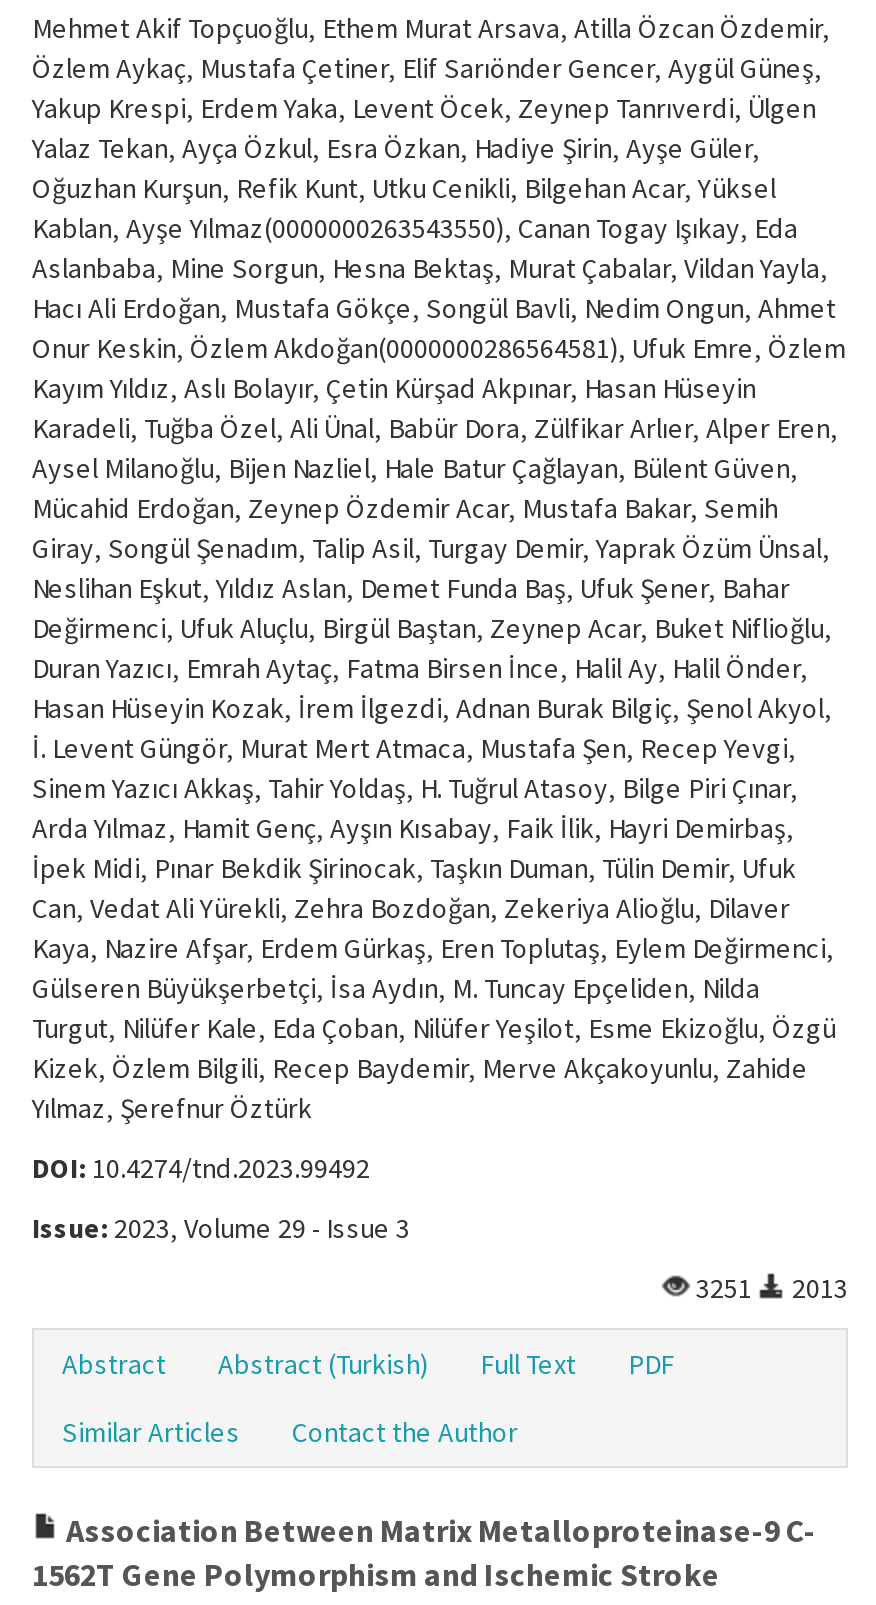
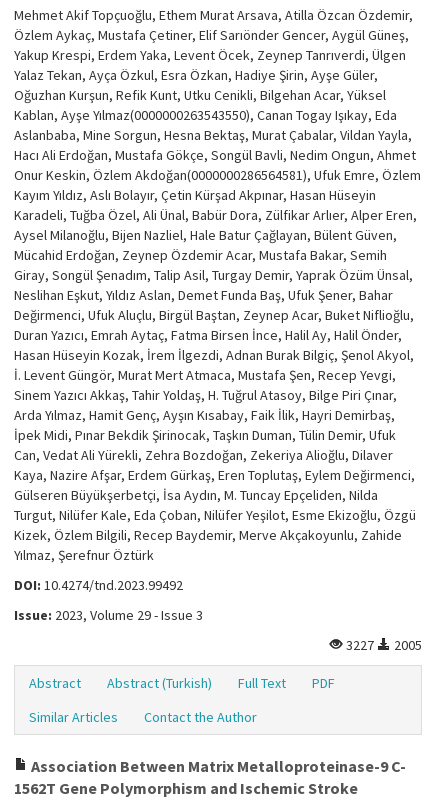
[690,1270,758,1306] 3251 -> [343,636,377,654] 3227
[786,1270,848,1306] 2013 -> [391,636,422,654] 2005

